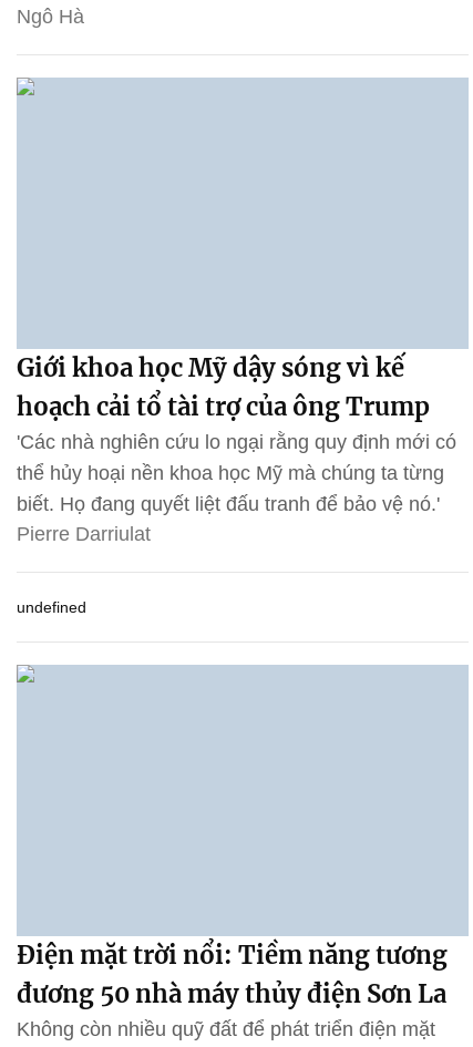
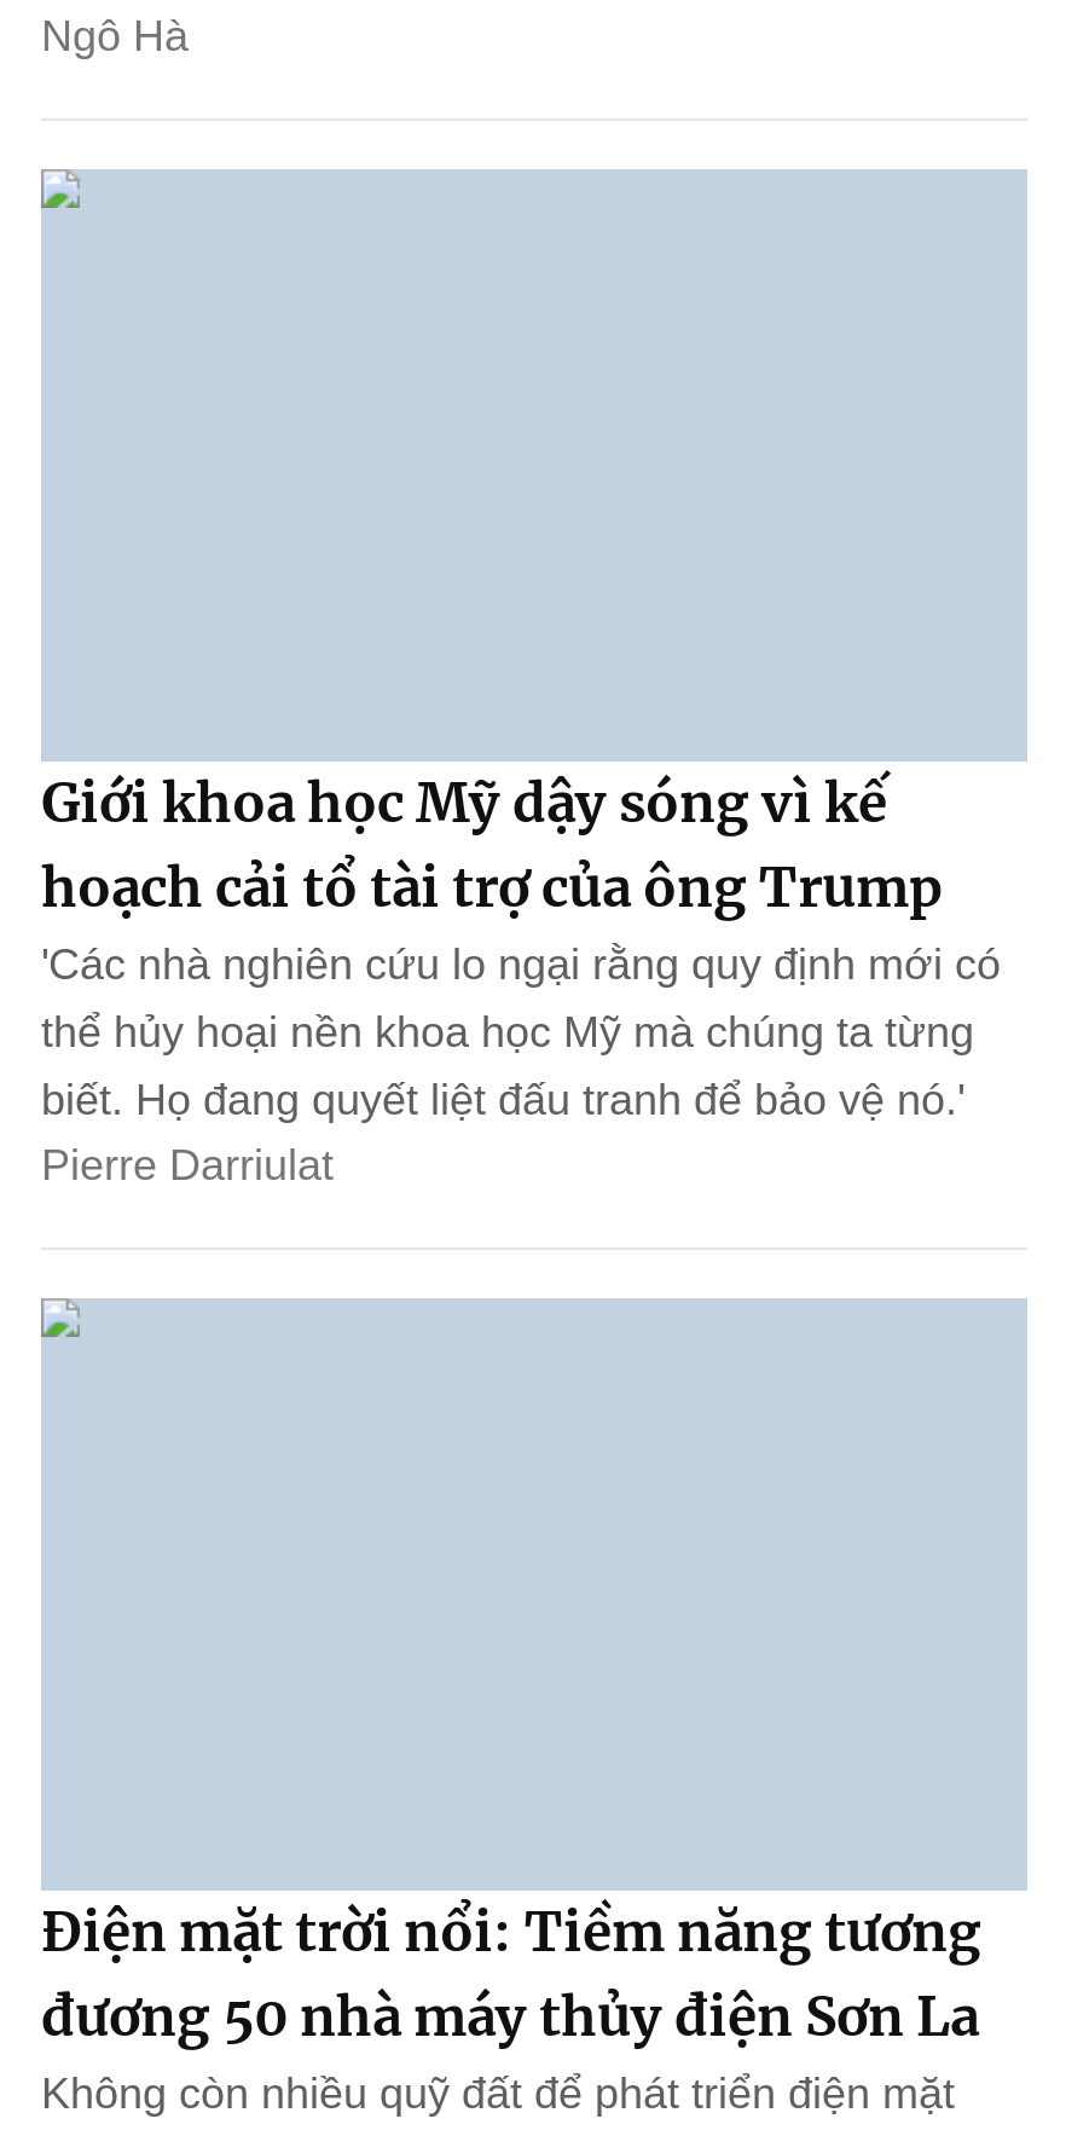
[17,598,86,616] undefined -> none

